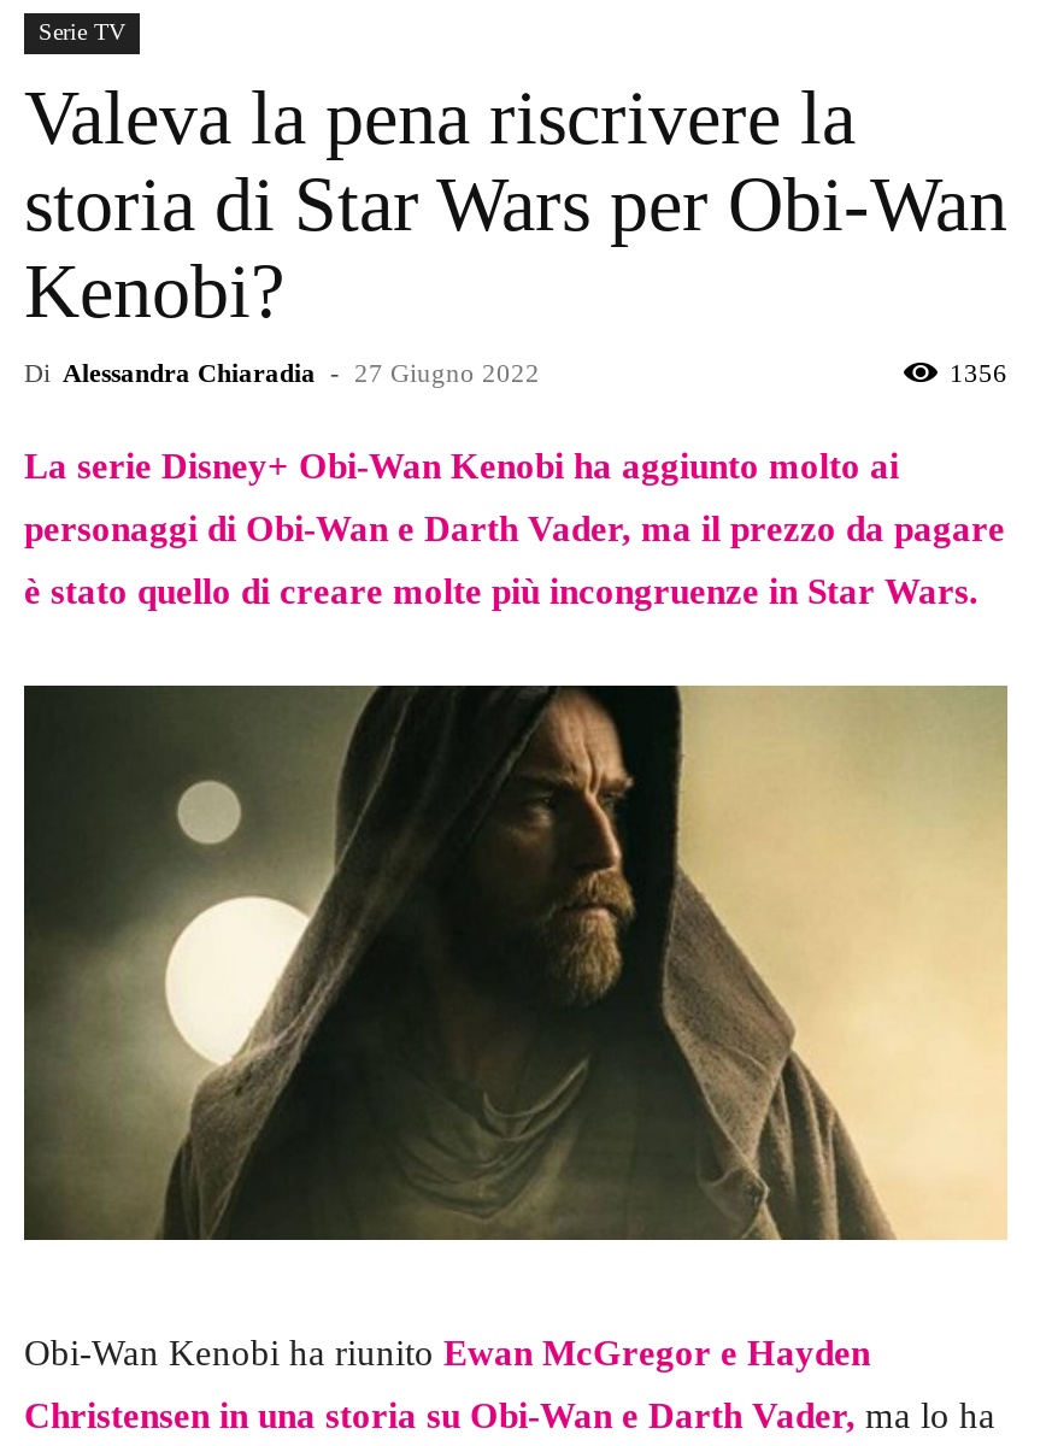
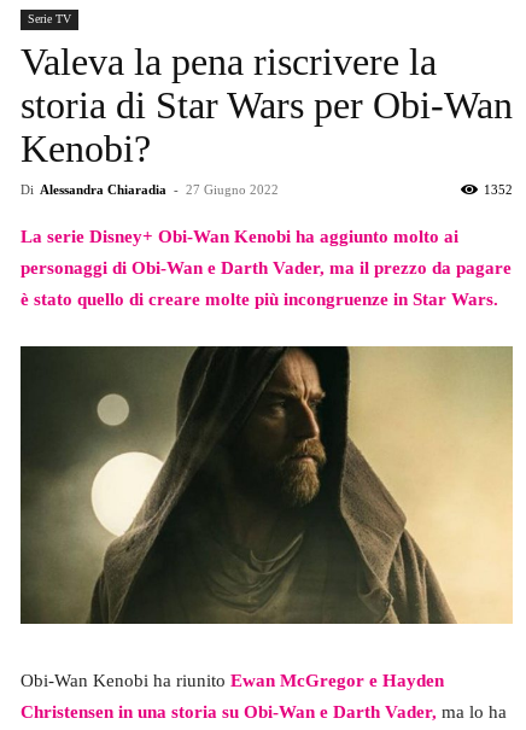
[950,358,1007,387] 1356 -> [484,182,513,197] 1352

